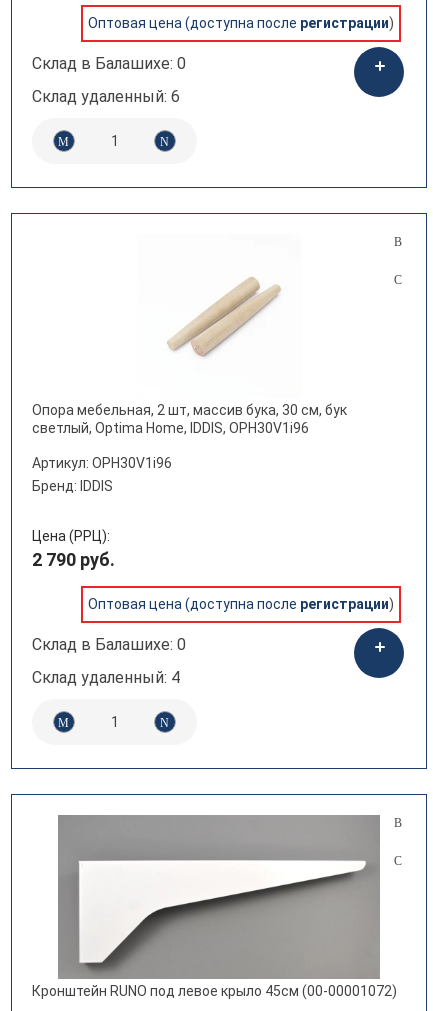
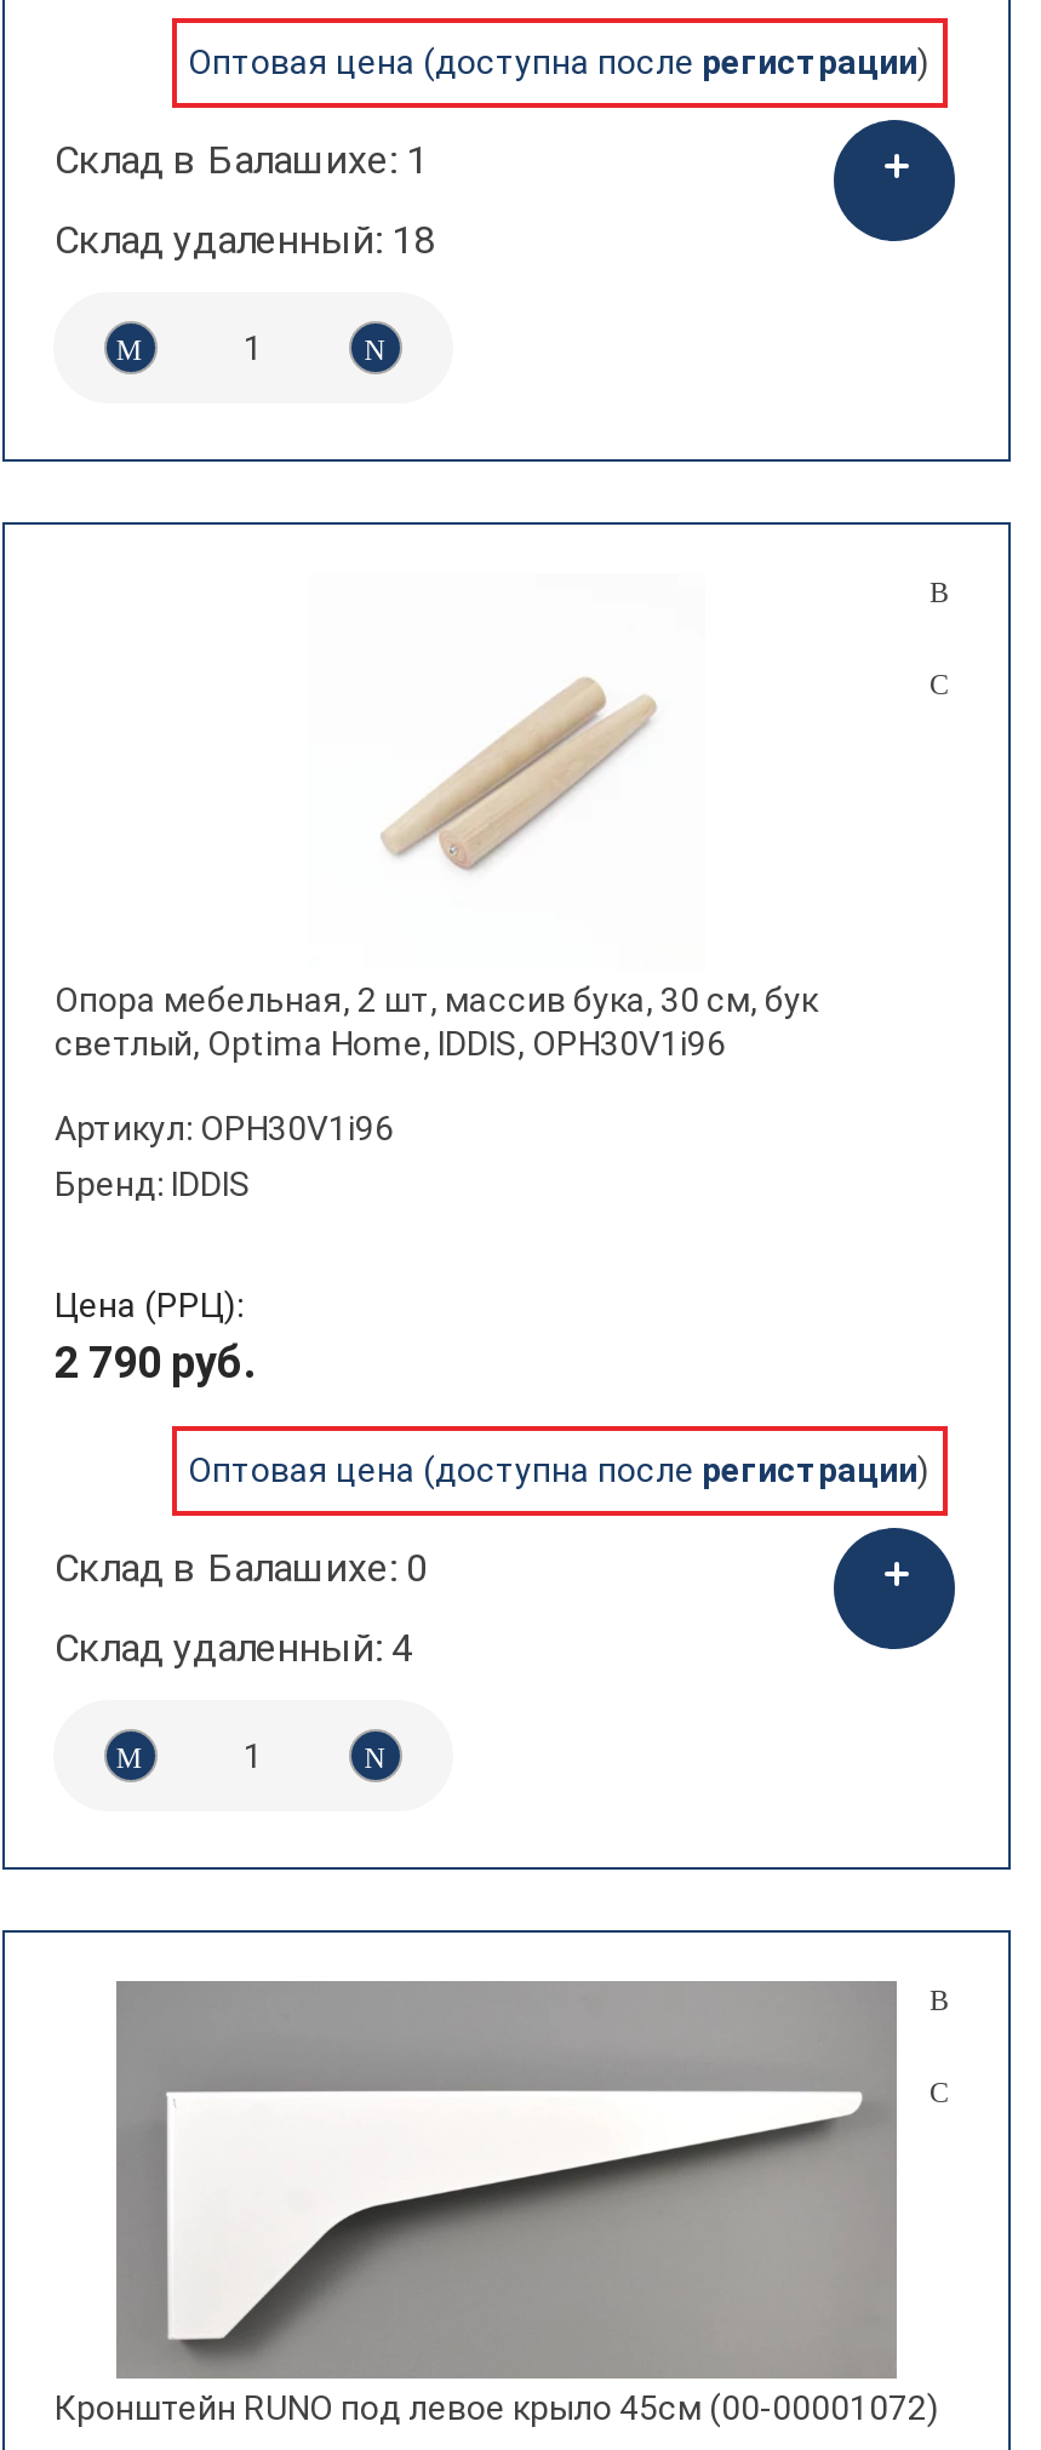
[32,54,186,73] Склад в Балашихе: 0 -> [55,137,428,183] Склад в Балашихе: 1
[32,87,180,106] Склад удаленный: 6 -> [55,217,435,263] Склад удаленный: 18

